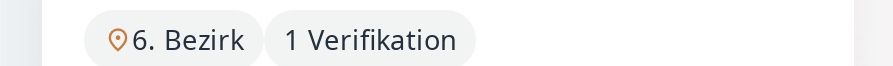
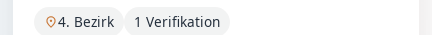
[132,20,456,58] 6. Bezirk 1 Verifikation -> [58,12,220,31] 4. Bezirk 1 Verifikation

